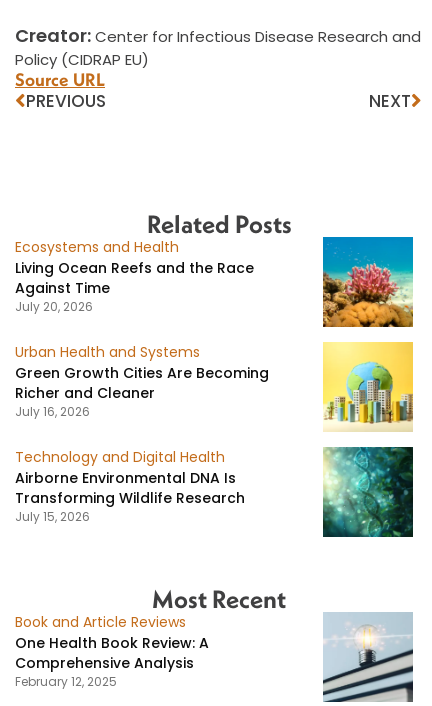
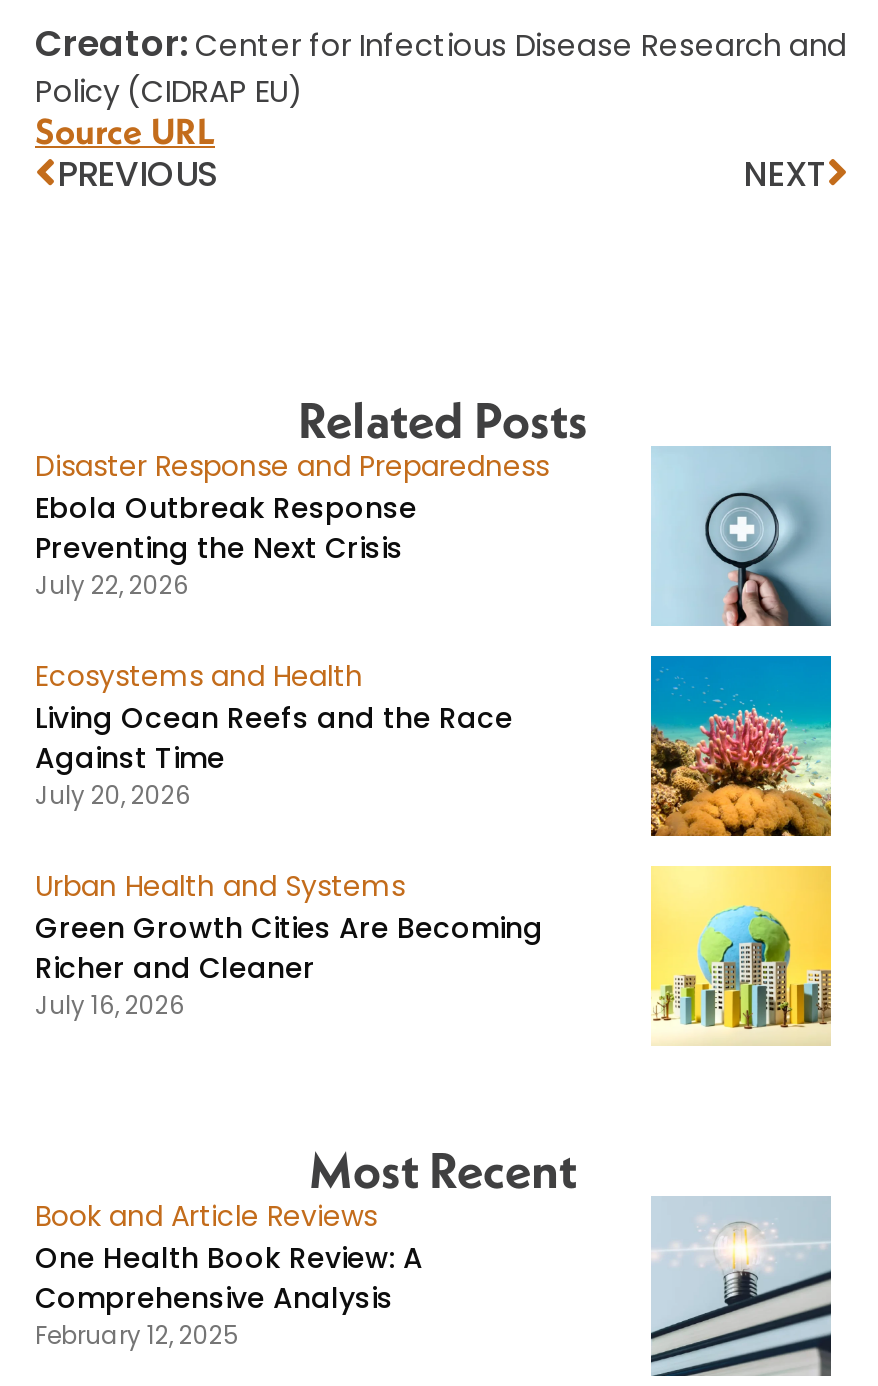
none -> [35,446,549,602] Disaster Response and Preparedness | Ebola Outbreak Response | Preventing the Next Crisis | July 22, 2026
moved [15,237,269,420] -> [35,656,543,1022]: Ecosystems and Health | Living Ocean Reefs and the Race | Against Time | July 20, 2026 | Urban Health and Systems | Green Growth Cities Are Becoming | Richer and Cleaner | July 16, 2026
none -> [651,448,833,628] [image]
[15,447,245,525] Technology and Digital Health | Airborne Environmental DNA Is | Transforming Wildlife Research | July 15, 2026 -> none
[322,446,414,538] [image] -> none

